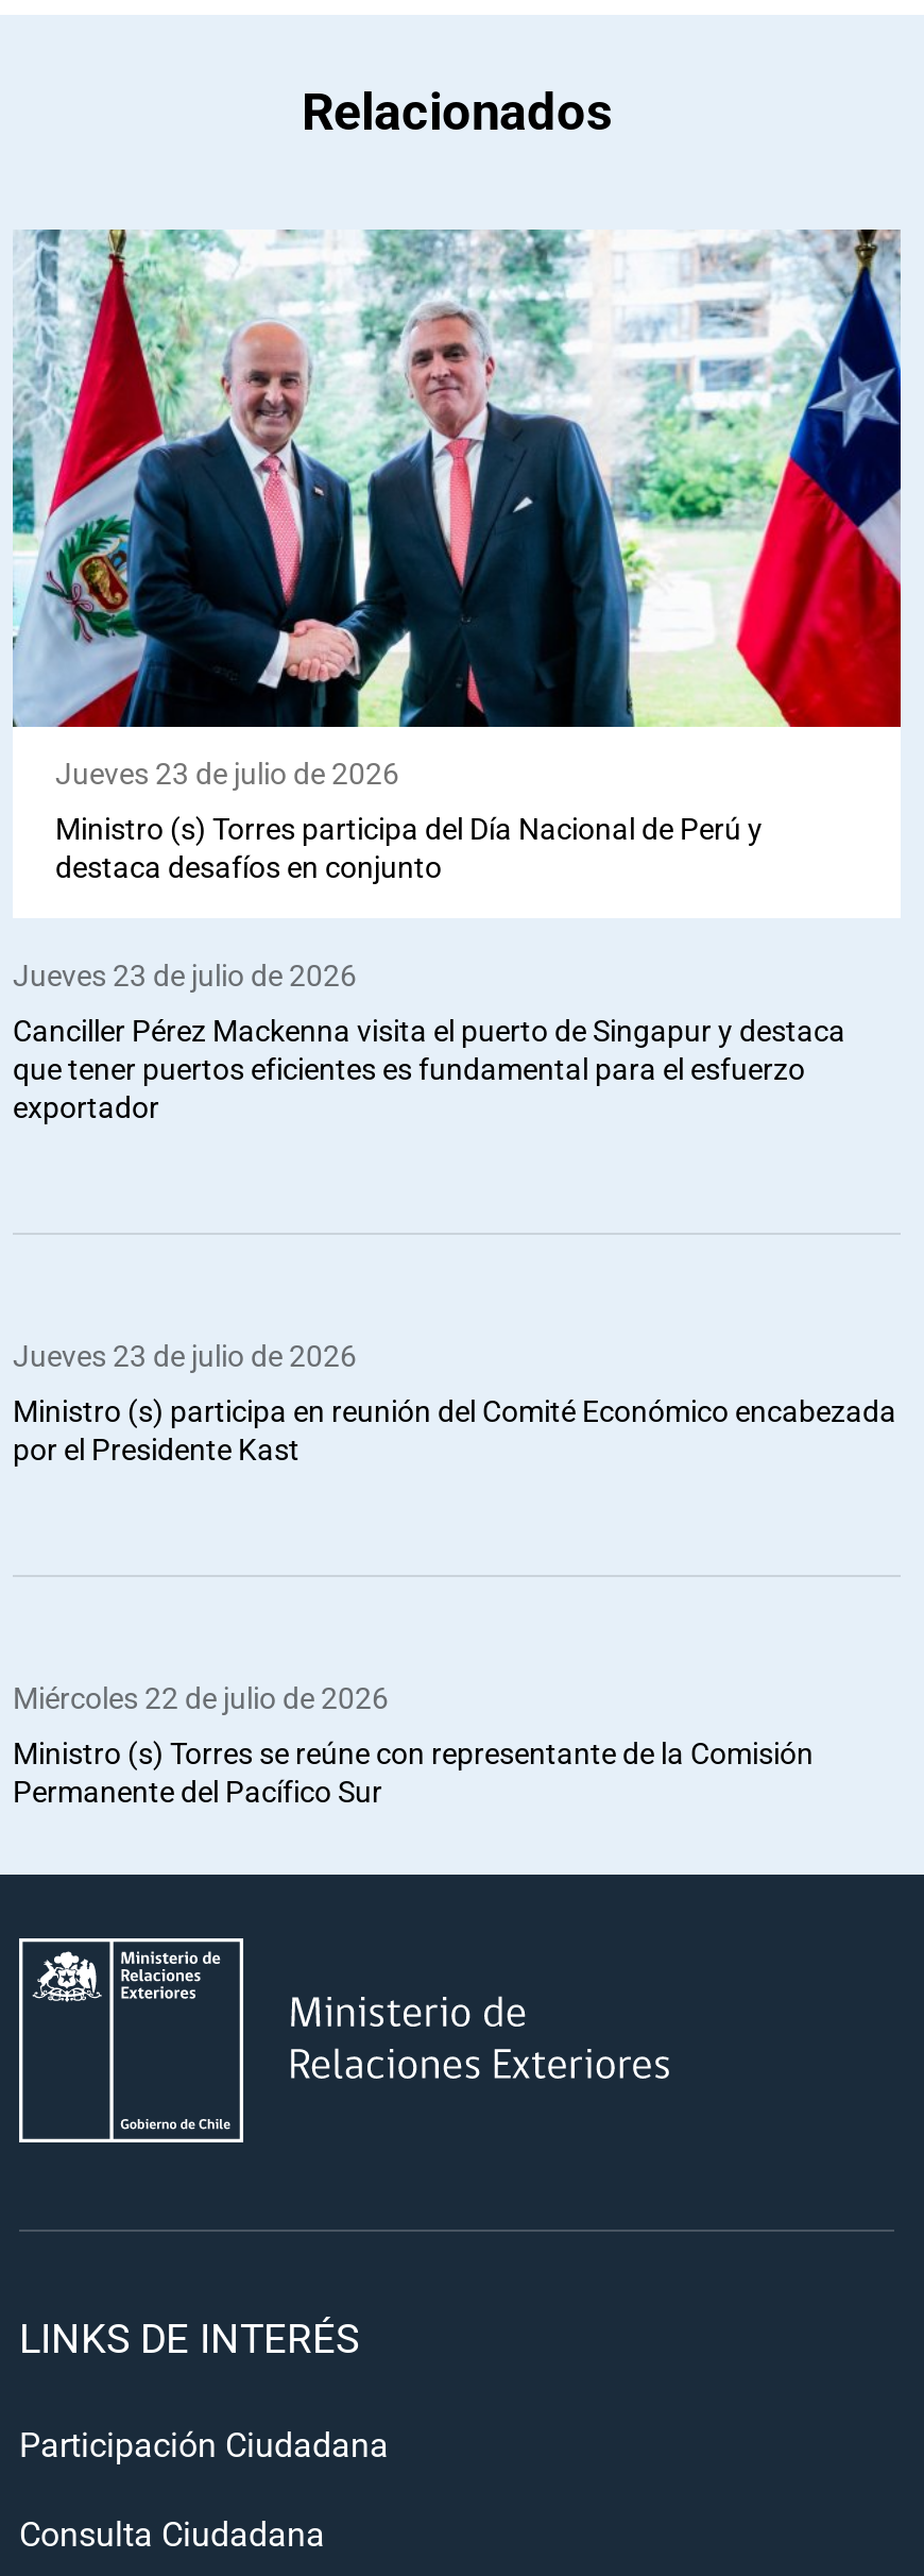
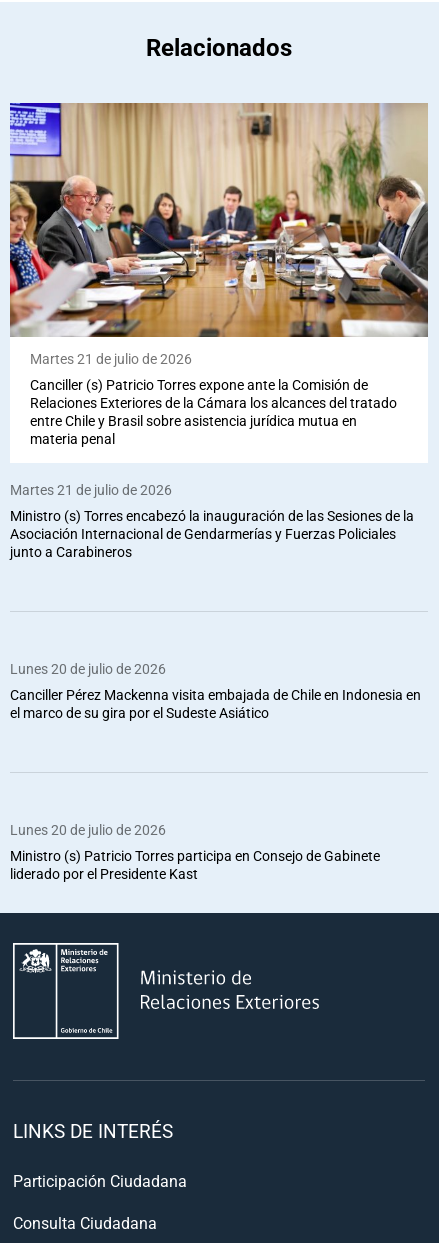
[11,227,903,887] [image] | Jueves 23 de julio de 2026 | Ministro (s) Torres participa del Día Nacional de Perú y | destaca desafíos en conjunto -> [9,102,429,448] [image] | Martes 21 de julio de 2026 | Canciller (s) Patricio Torres expone ante la Comisión de | Relaciones Exteriores de la Cámara los alcances del tratado | entre Chile y Brasil sobre asistencia jurídica mutua en | materia penal
[13,955,845,1127] Jueves 23 de julio de 2026 | Canciller Pérez Mackenna visita el puerto de Singapur y destaca | que tener puertos eficientes es fundamental para el esfuerzo | exportador -> [10,480,414,561] Martes 21 de julio de 2026 | Ministro (s) Torres encabezó la inauguración de las Sesiones de la | Asociación Internacional de Gendarmerías y Fuerzas Policiales | junto a Carabineros
[13,1335,896,1469] Jueves 23 de julio de 2026 | Ministro (s) participa en reunión del Comité Económico encabezada | por el Presidente Kast -> [10,659,421,722] Lunes 20 de julio de 2026 | Canciller Pérez Mackenna visita embajada de Chile en Indonesia en | el marco de su gira por el Sudeste Asiático
[13,1677,814,1811] Miércoles 22 de julio de 2026 | Ministro (s) Torres se reúne con representante de la Comisión | Permanente del Pacífico Sur -> [10,820,380,883] Lunes 20 de julio de 2026 | Ministro (s) Patricio Torres participa en Consejo de Gabinete | liderado por el Presidente Kast

